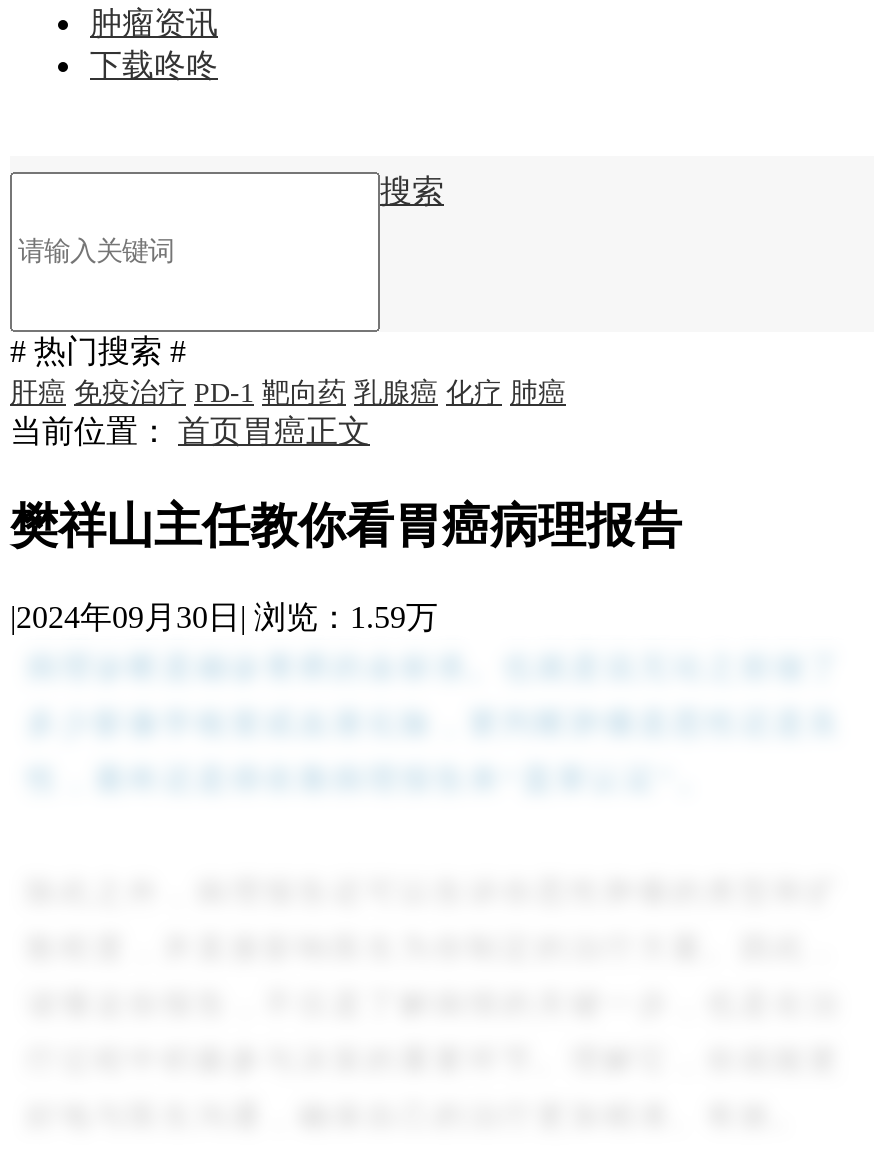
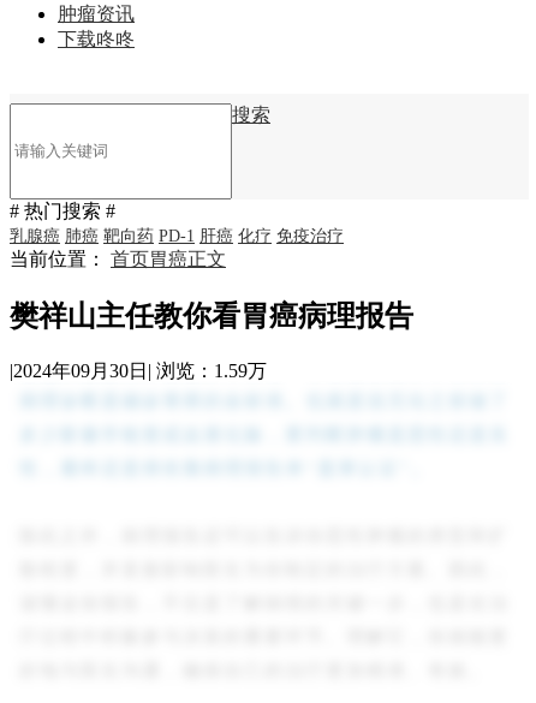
[10,378,566,408] 肝癌 免疫治疗 PD-1 靶向药 乳腺癌 化疗 肺癌 -> [10,227,344,245] 乳腺癌 肺癌 靶向药 PD-1 肝癌 化疗 免疫治疗

